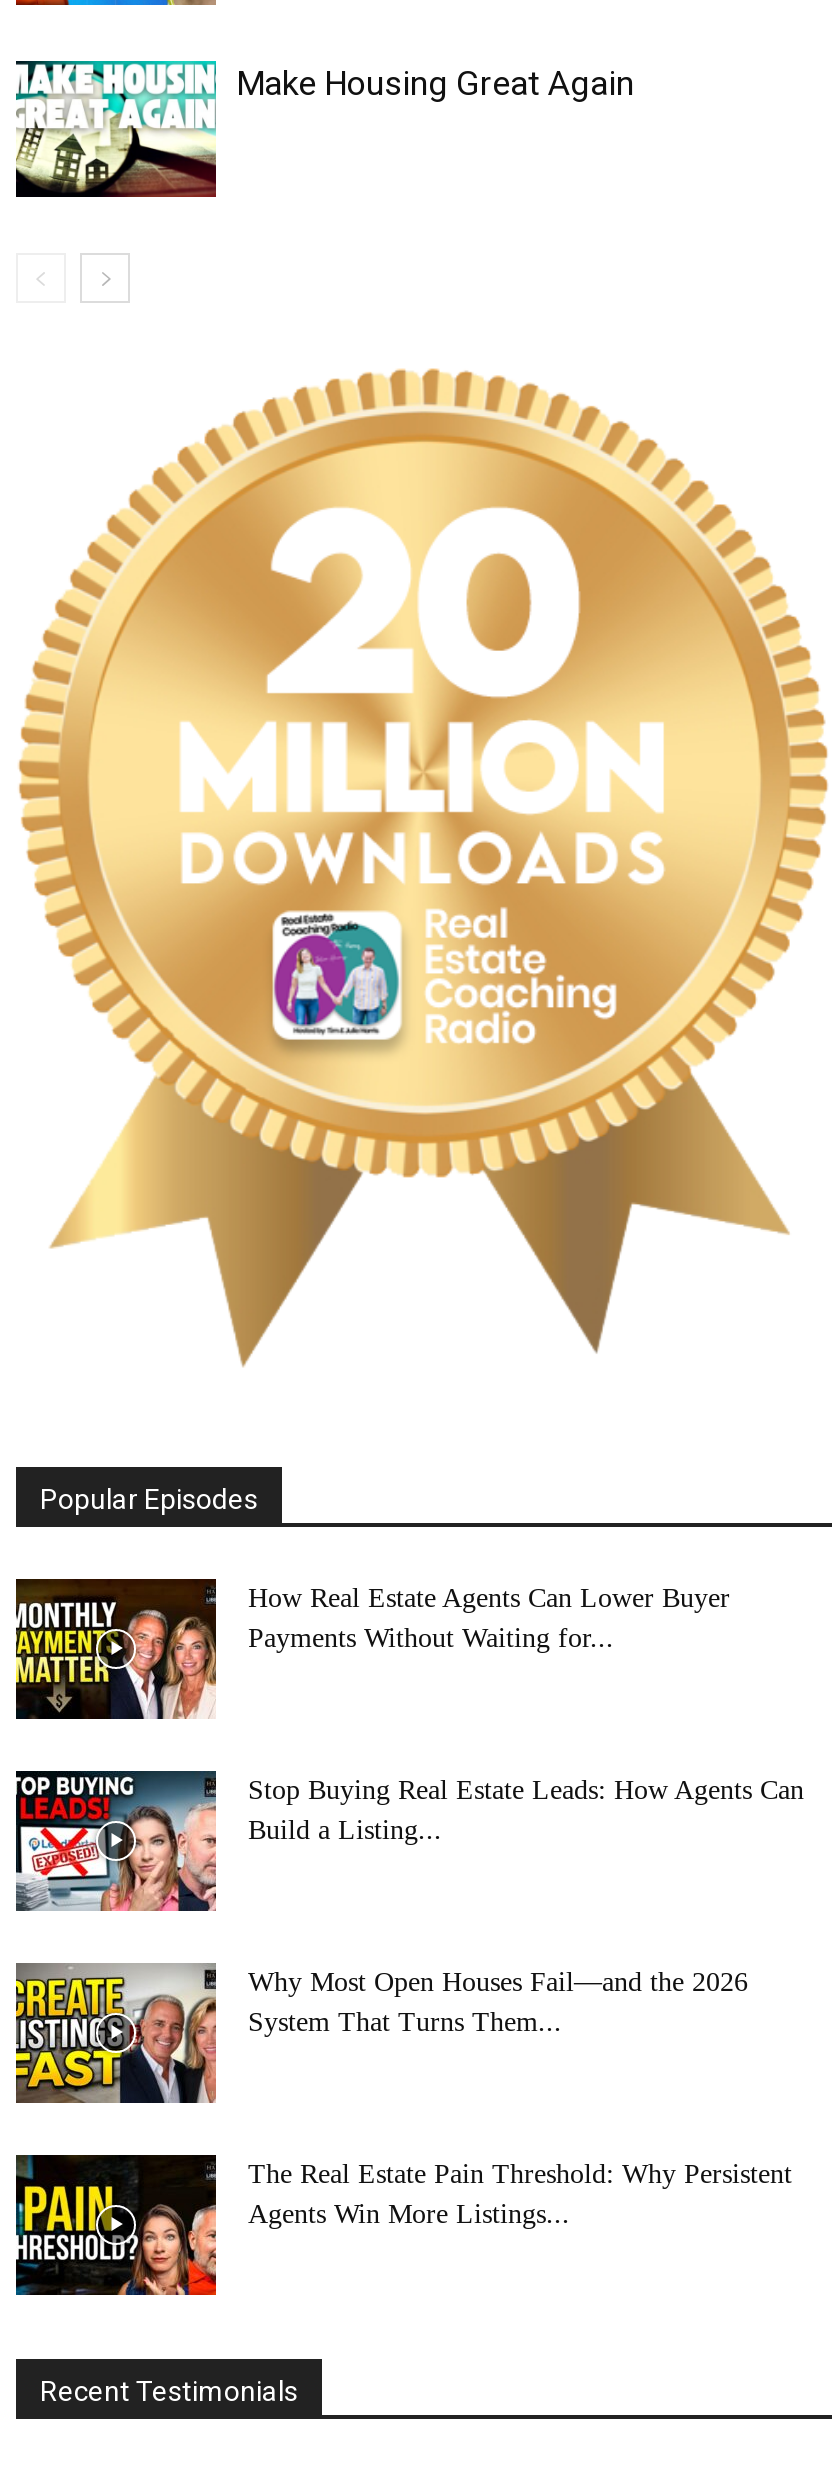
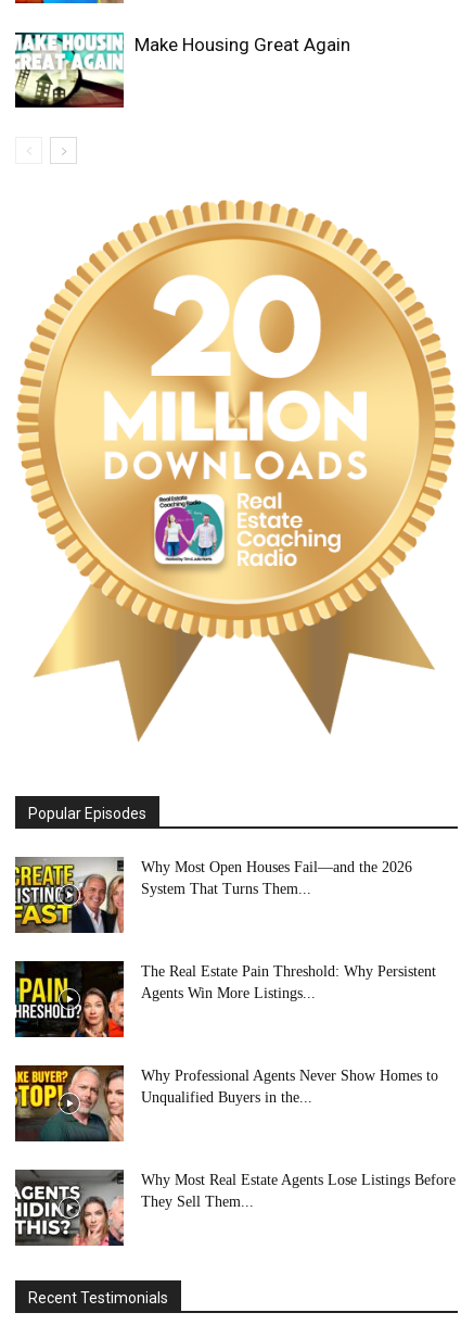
[14,1578,730,1720] [image] | How Real Estate Agents Can Lower Buyer | Payments Without Waiting for... -> none
[16,1768,804,1912] [image] | Stop Buying Real Estate Leads: How Agents Can | Build a Listing... -> none
moved [12,1960,792,2228] -> [13,856,436,1001]: [image] | Why Most Open Houses Fail—and the 2026 | System That Turns Them... | The Real Estate Pain Threshold: Why Persistent | Agents Win More Listings...
none -> [14,1064,438,1143] [image] | Why Professional Agents Never Show Homes to | Unqualified Buyers in the...
none -> [14,1170,456,1247] [image] | Why Most Real Estate Agents Lose Listings Before | They Sell Them...

